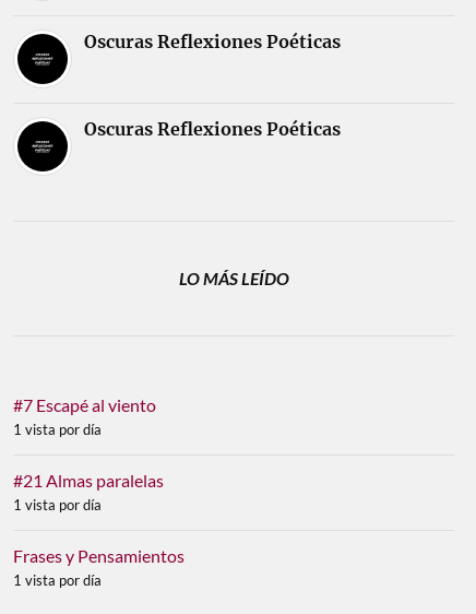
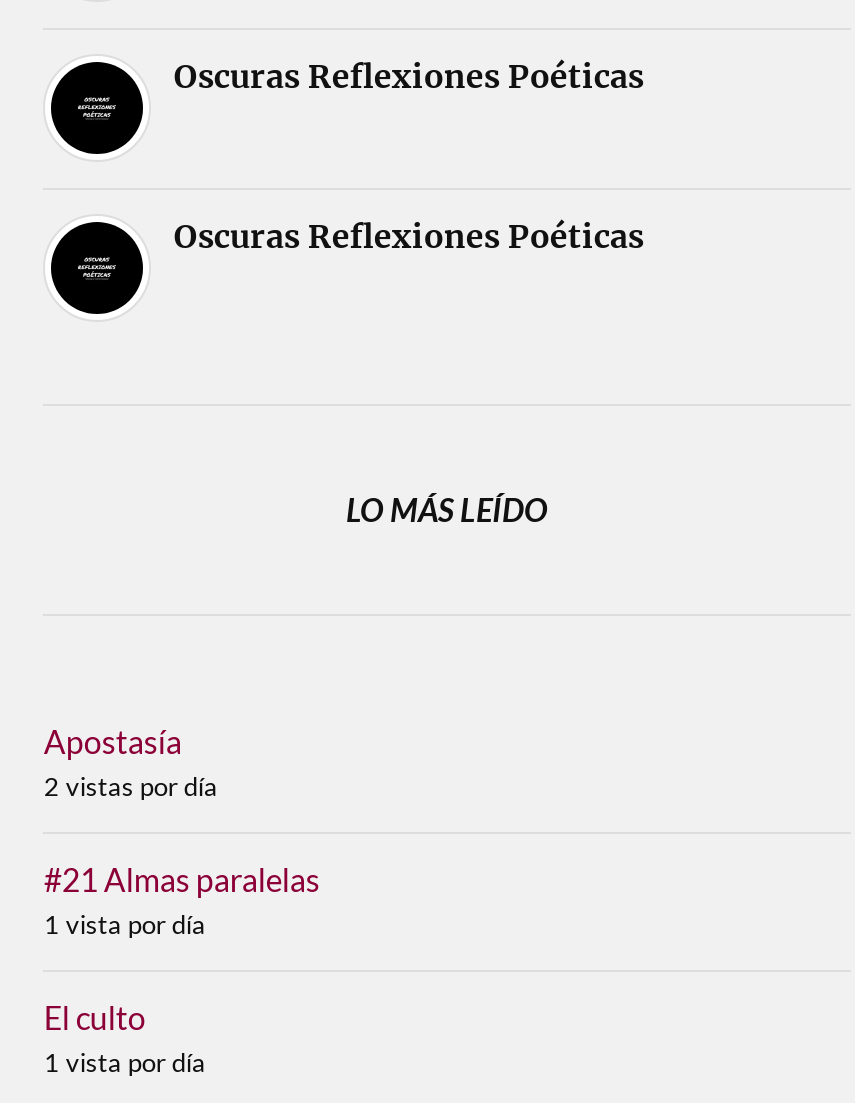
[14,395,157,438] #7 Escapé al viento | 1 vista por día -> [44,722,218,802] Apostasía | 2 vistas por día
[14,545,185,566] Frases y Pensamientos -> [44,998,146,1036] El culto

